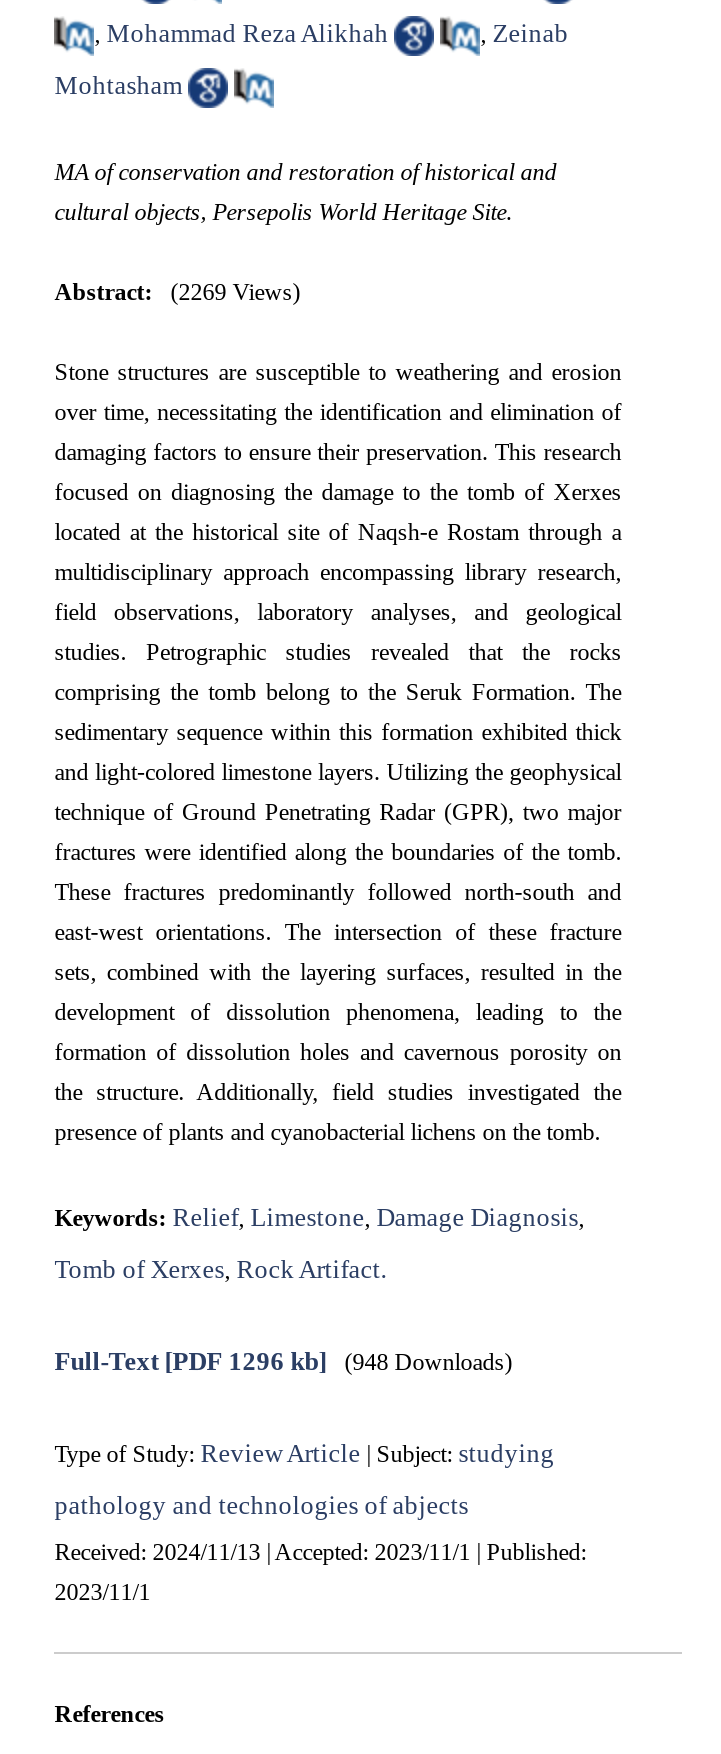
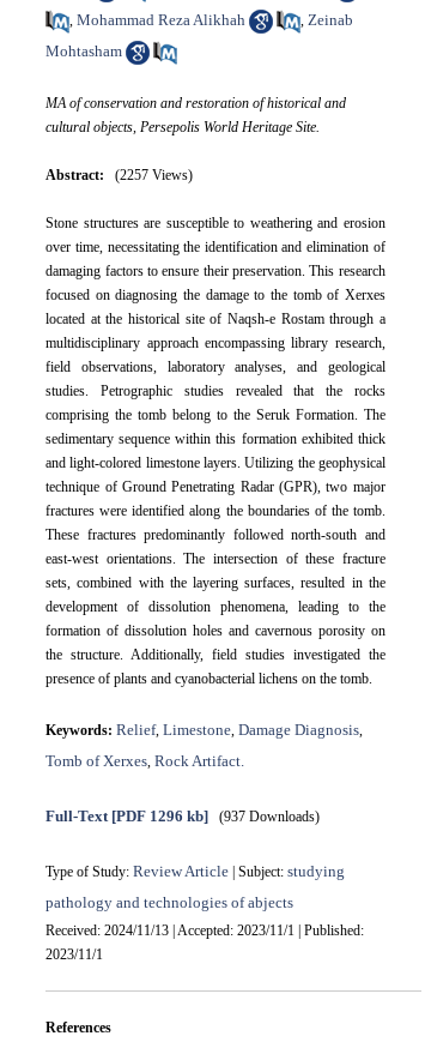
[54,278,300,306] Abstract: (2269 Views) -> [46,167,193,184] Abstract: (2257 Views)
[54,1346,512,1376] Full-Text [PDF 1296 kb] (948 Downloads) -> [46,807,320,825] Full-Text [PDF 1296 kb] (937 Downloads)

